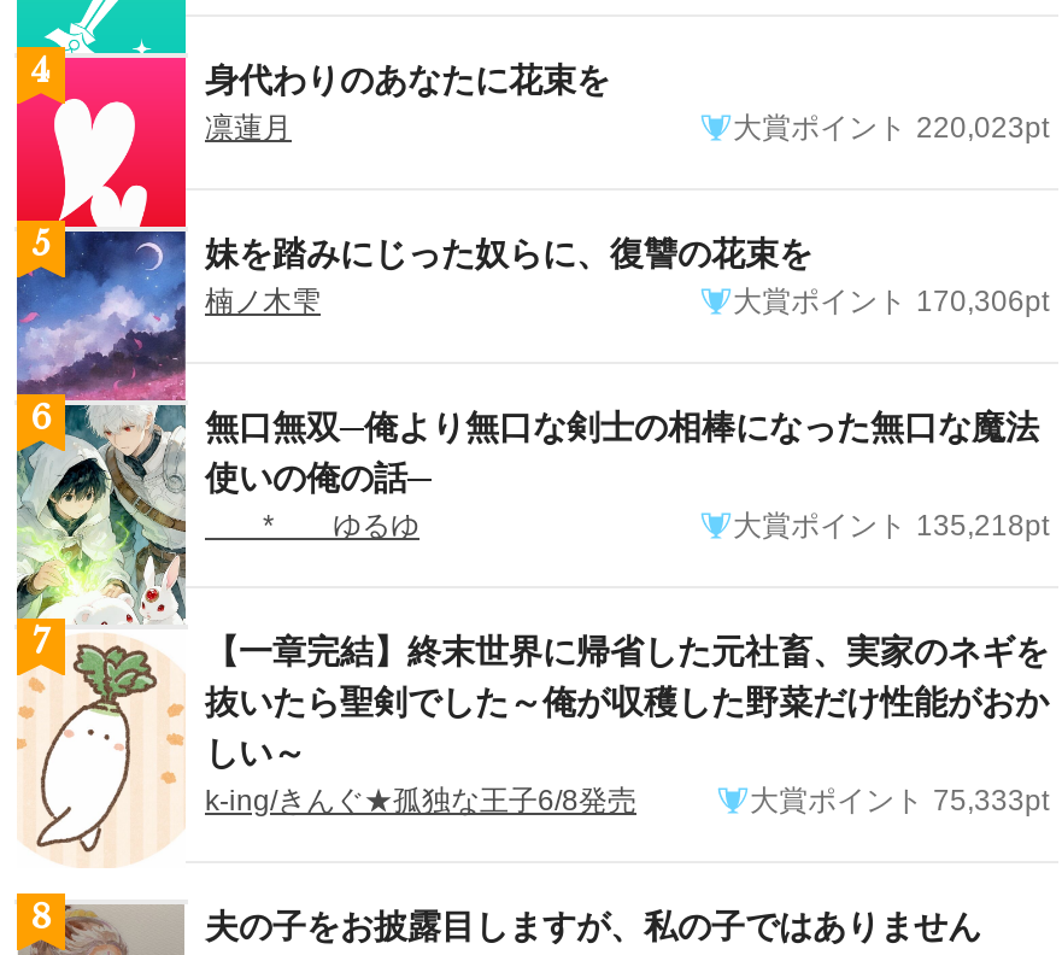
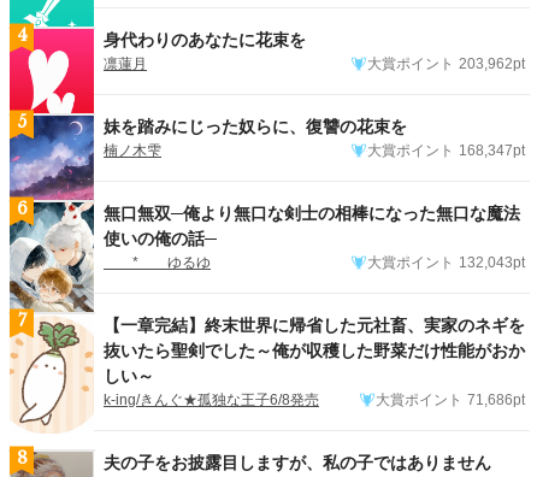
[733,112,1049,146] 大賞ポイント 220,023pt -> [367,56,525,73] 大賞ポイント 203,962pt
[733,286,1049,320] 大賞ポイント 170,306pt -> [367,143,525,160] 大賞ポイント 168,347pt
[17,403,188,625] [image] -> [8,201,95,313] [image]
[733,510,1049,544] 大賞ポイント 135,218pt -> [367,255,525,272] 大賞ポイント 132,043pt
[750,785,1049,819] 大賞ポイント 75,333pt -> [376,392,525,409] 大賞ポイント 71,686pt

